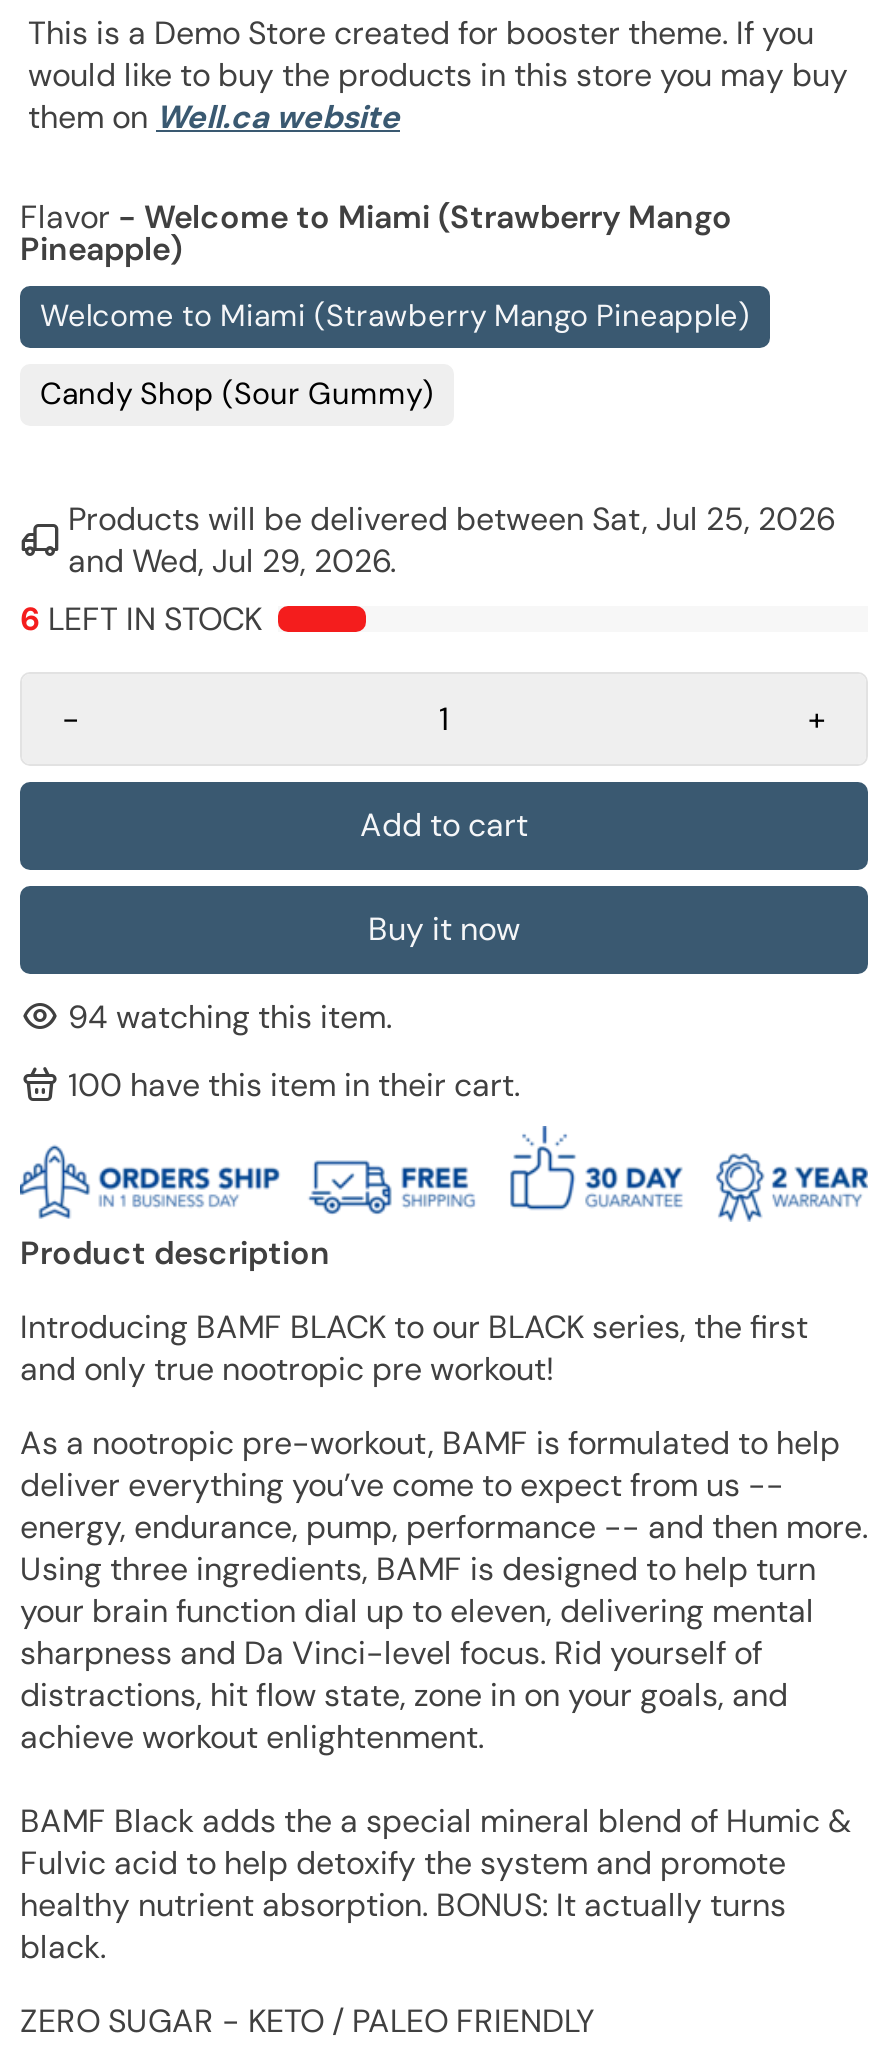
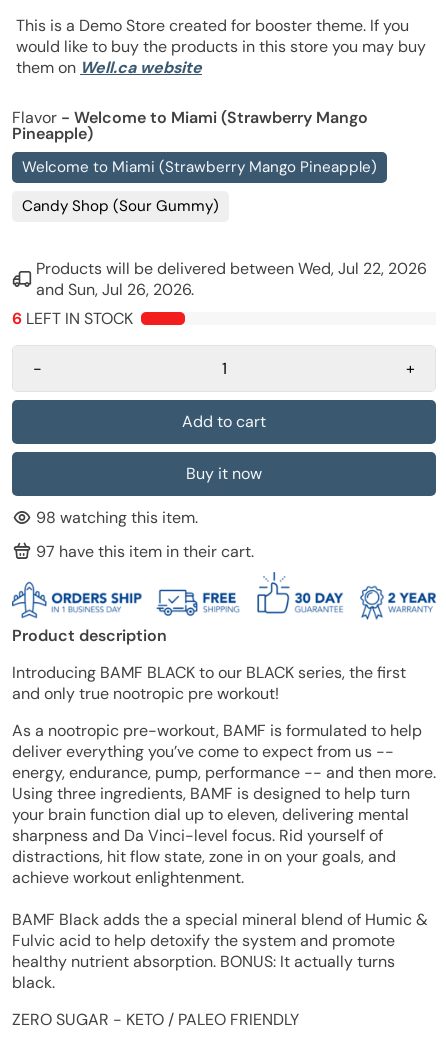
[68,499,836,541] Products will be delivered between Sat, Jul 25, 2026 -> [36,258,427,279] Products will be delivered between Wed, Jul 22, 2026
[68,541,396,583] and Wed, Jul 29, 2026. -> [36,279,194,300] and Sun, Jul 26, 2026.
[68,996,392,1038] 94 watching this item. -> [36,507,198,528] 98 watching this item.
[68,1064,520,1106] 100 have this item in their cart. -> [36,541,254,562] 97 have this item in their cart.

